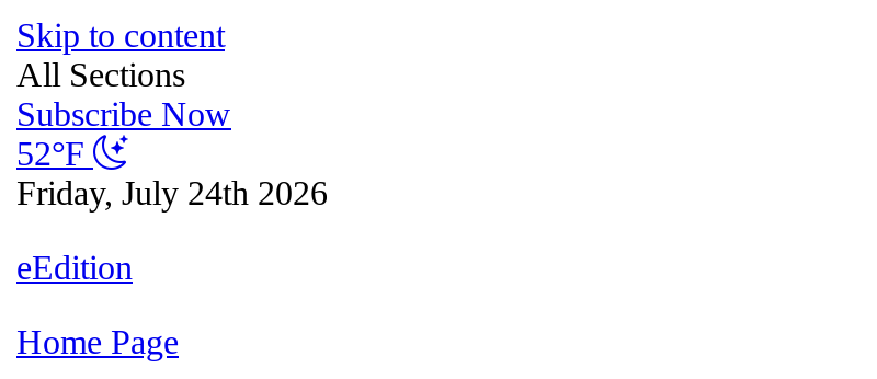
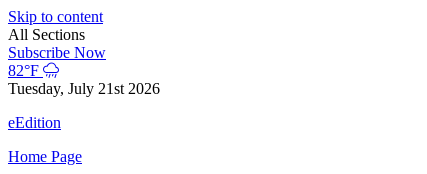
[16,135,328,211] 52°F | Friday, July 24th 2026 -> [8,62,160,97] 82°F | Tuesday, July 21st 2026

